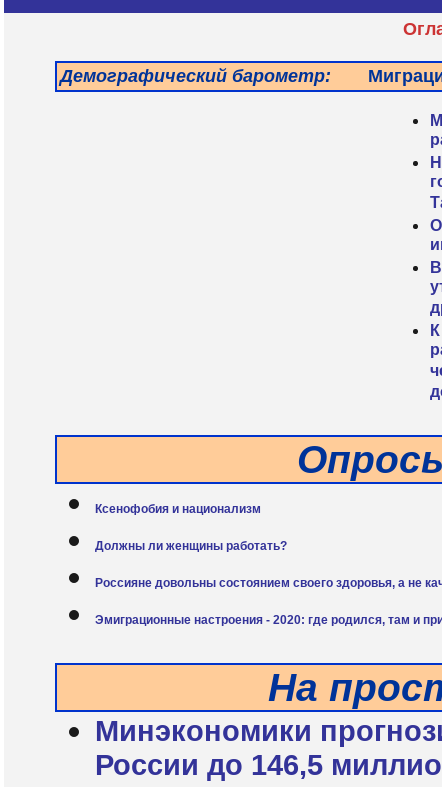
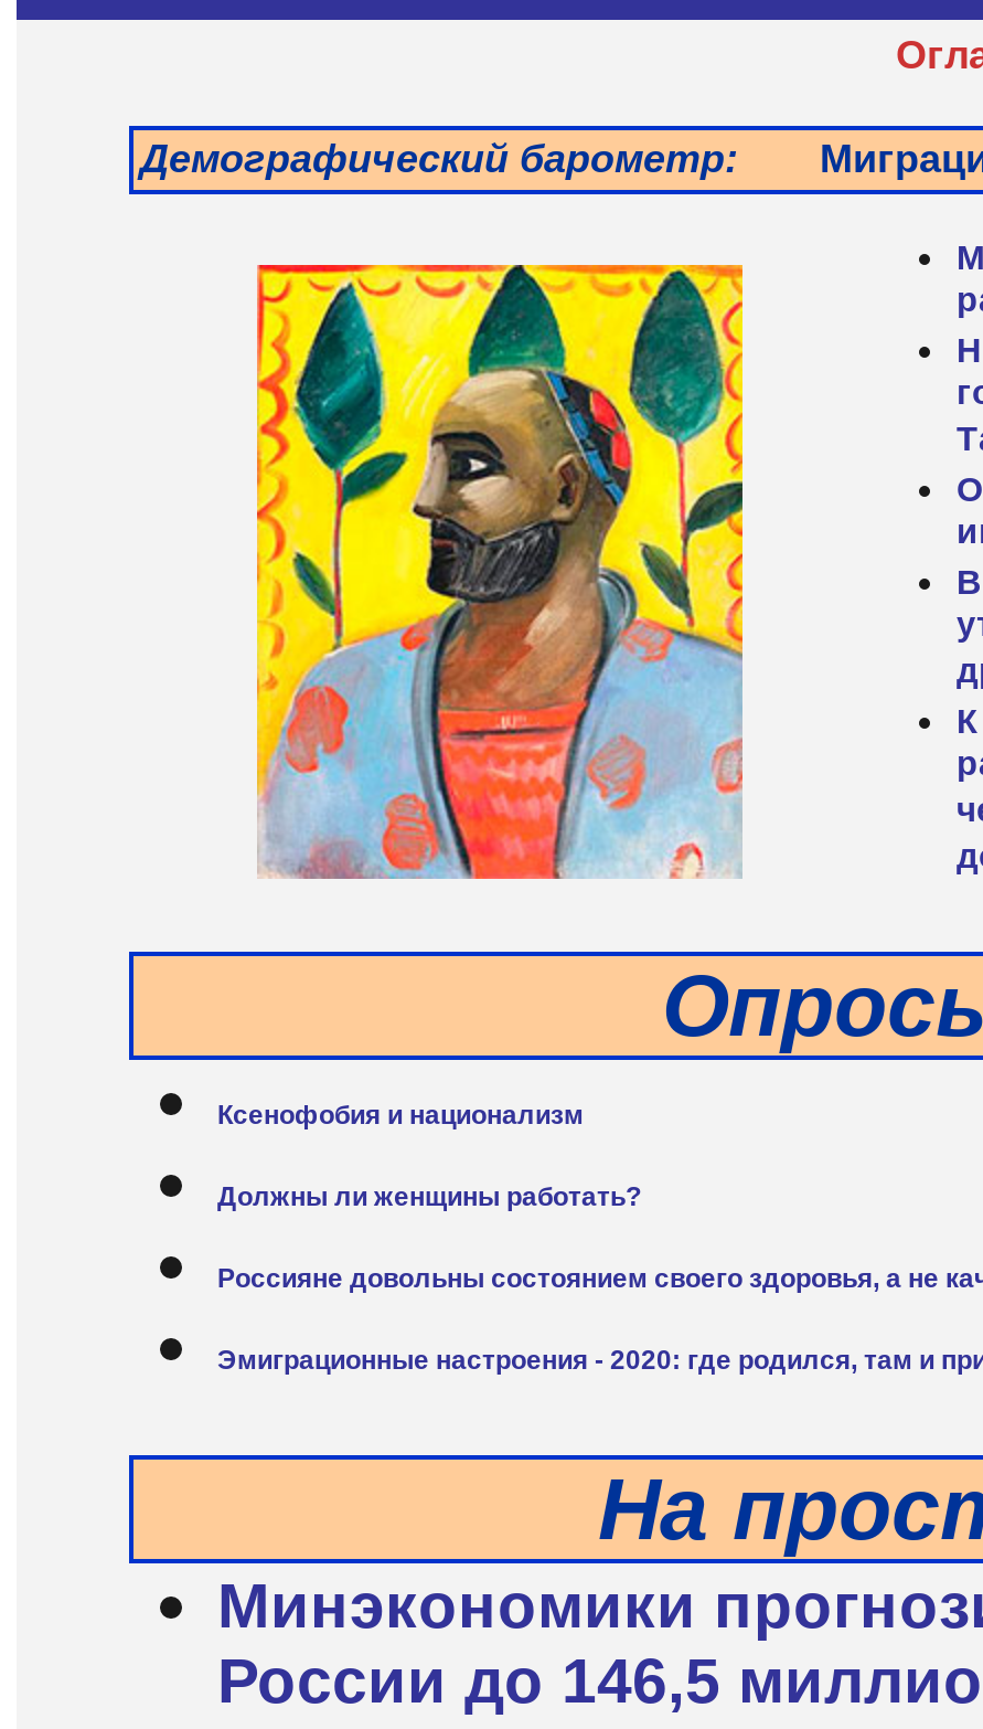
none -> [255,263,745,881] [image]

